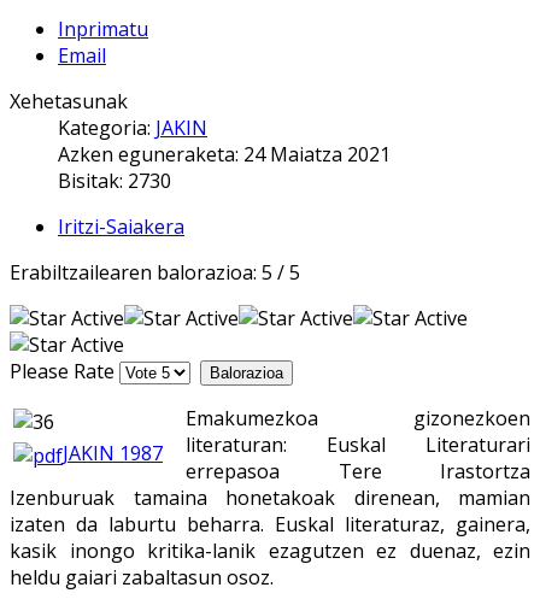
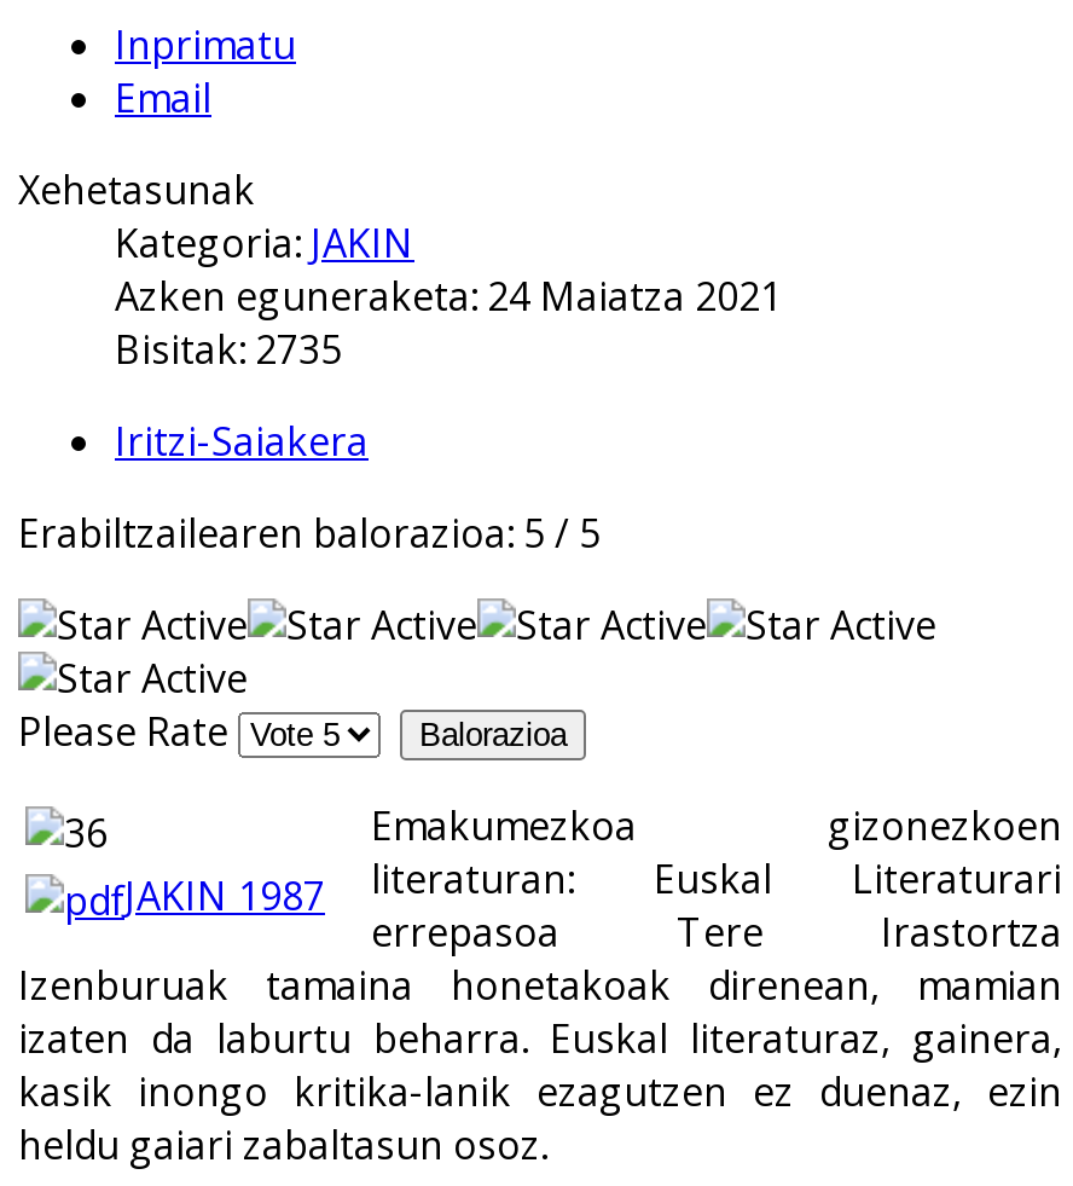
[58,167,171,194] Bisitak: 2730 -> [115,322,342,376] Bisitak: 2735

